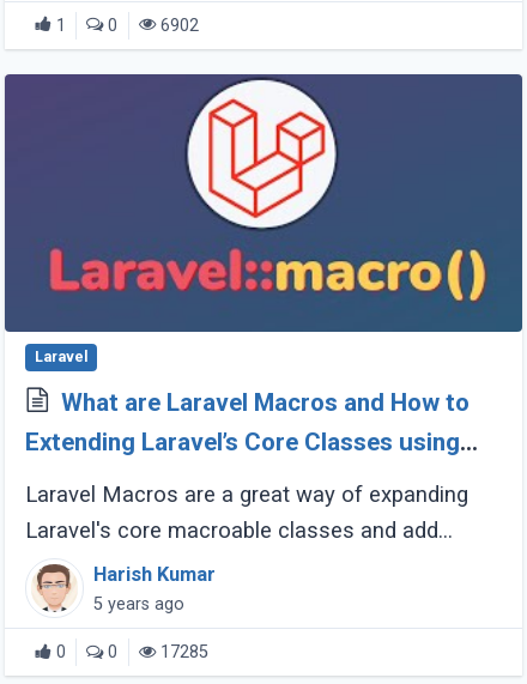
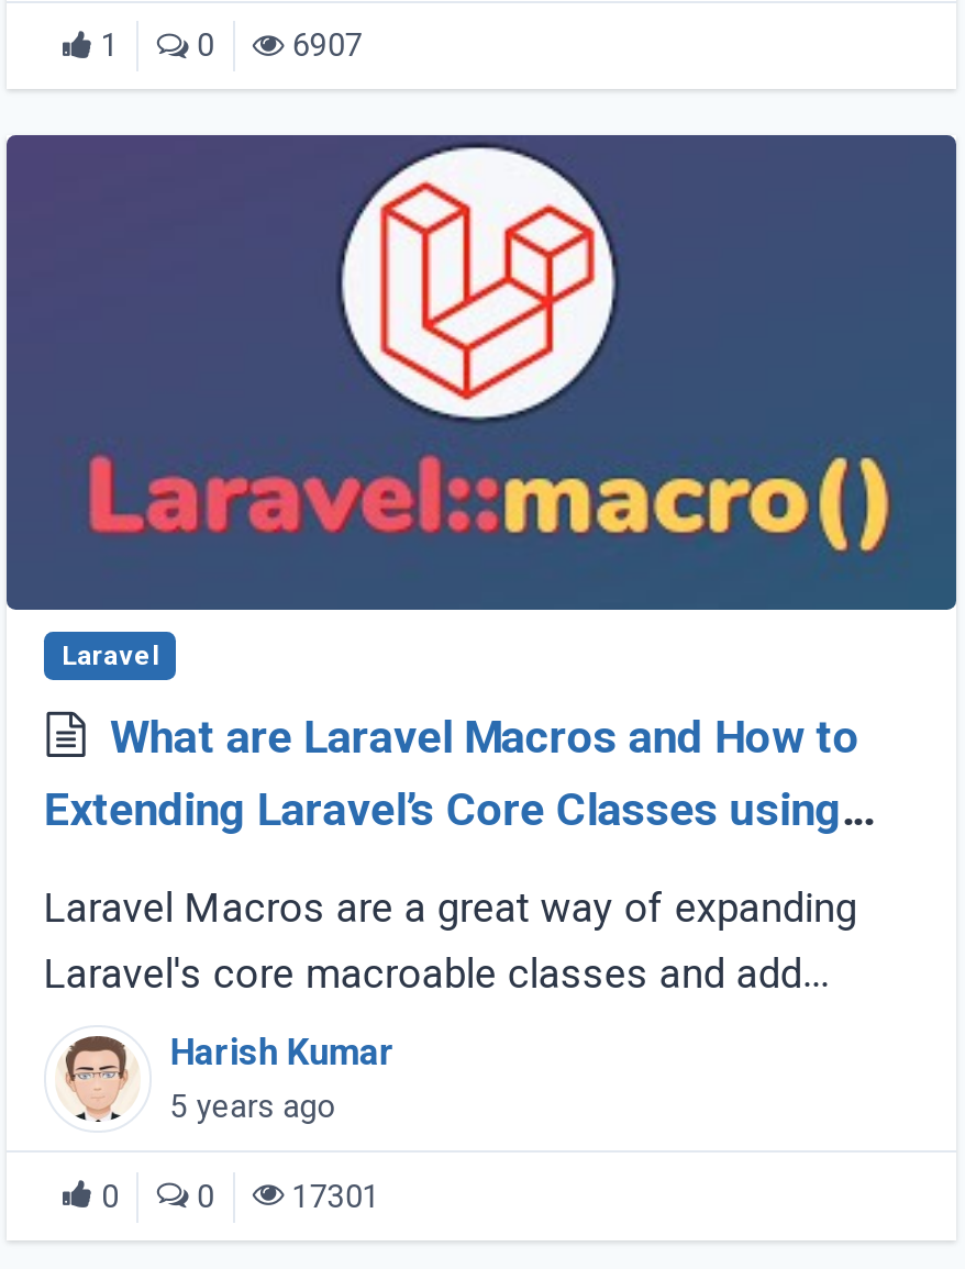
[51,15,199,36] 1 0 6902 -> [92,28,362,65] 1 0 6907
[51,642,208,663] 0 0 17285 -> [92,1178,380,1216] 0 0 17301

